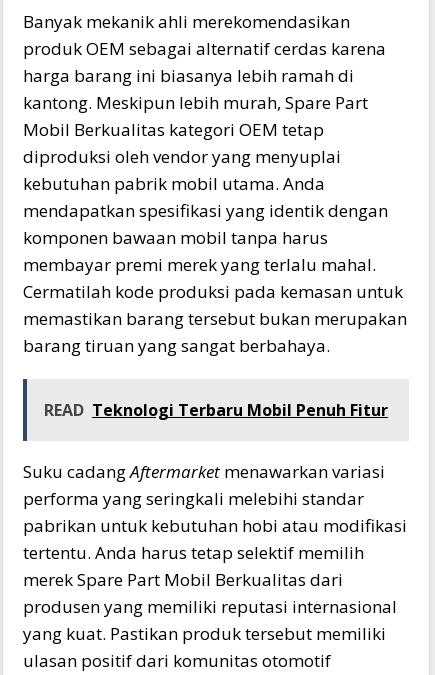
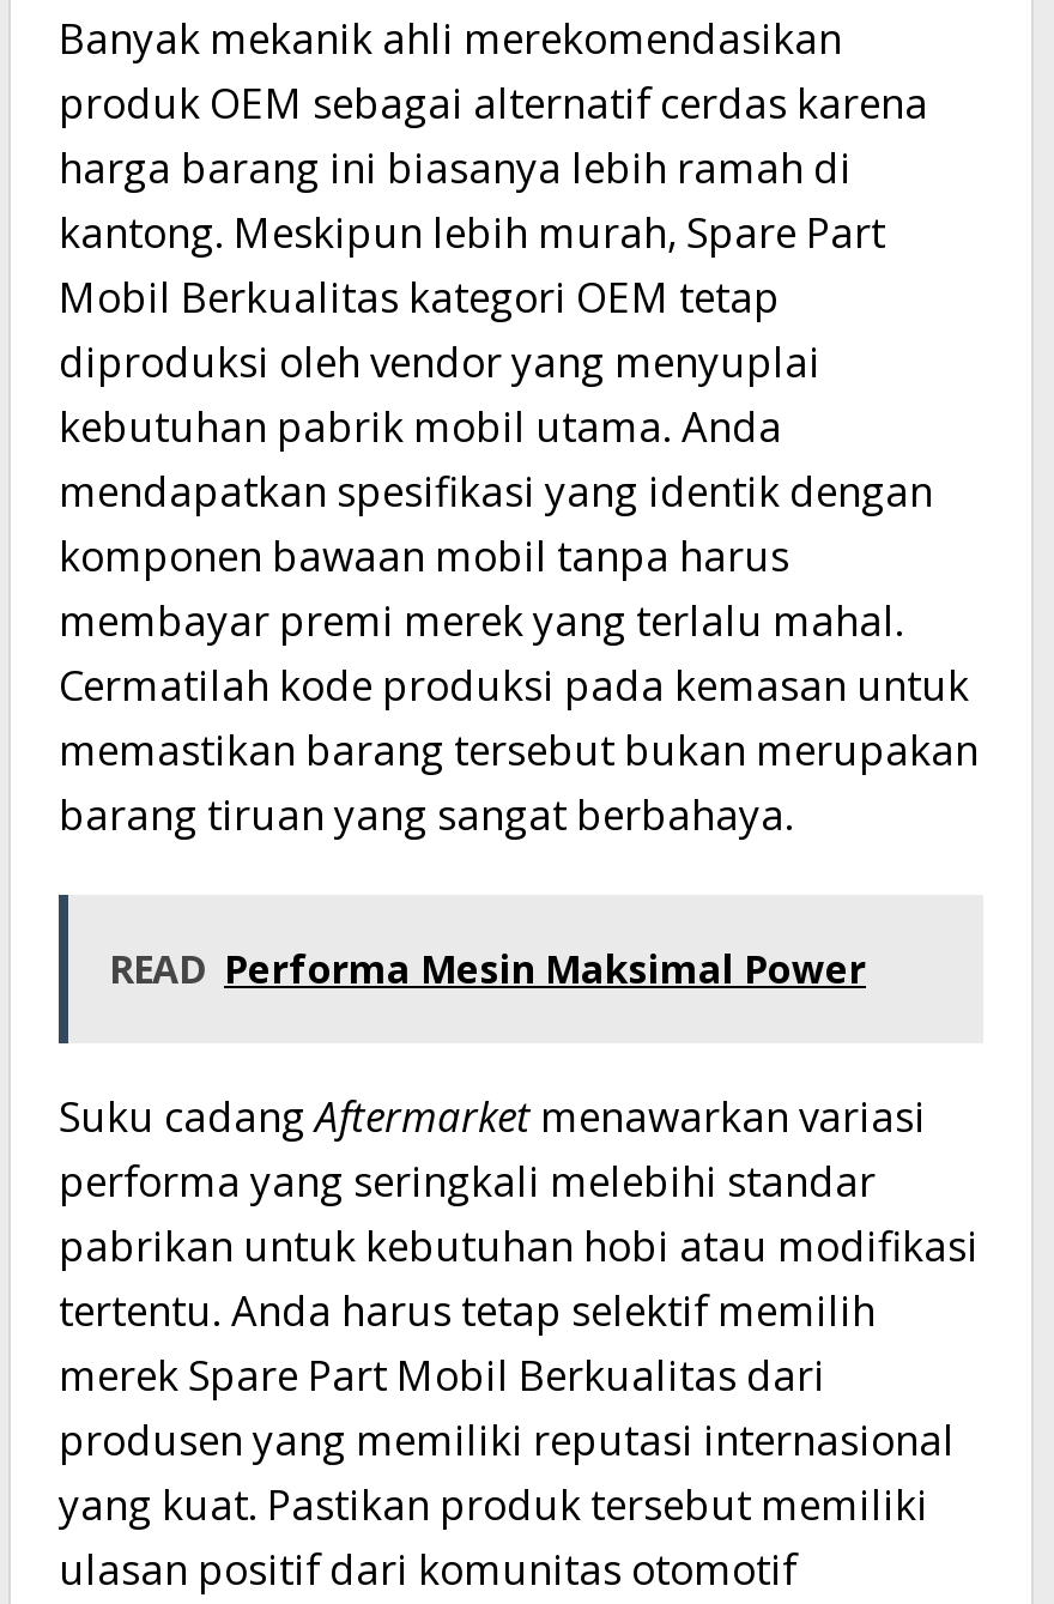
[44,399,388,421] READ Teknologi Terbaru Mobil Penuh Fitur -> [109,943,866,996] READ Performa Mesin Maksimal Power

